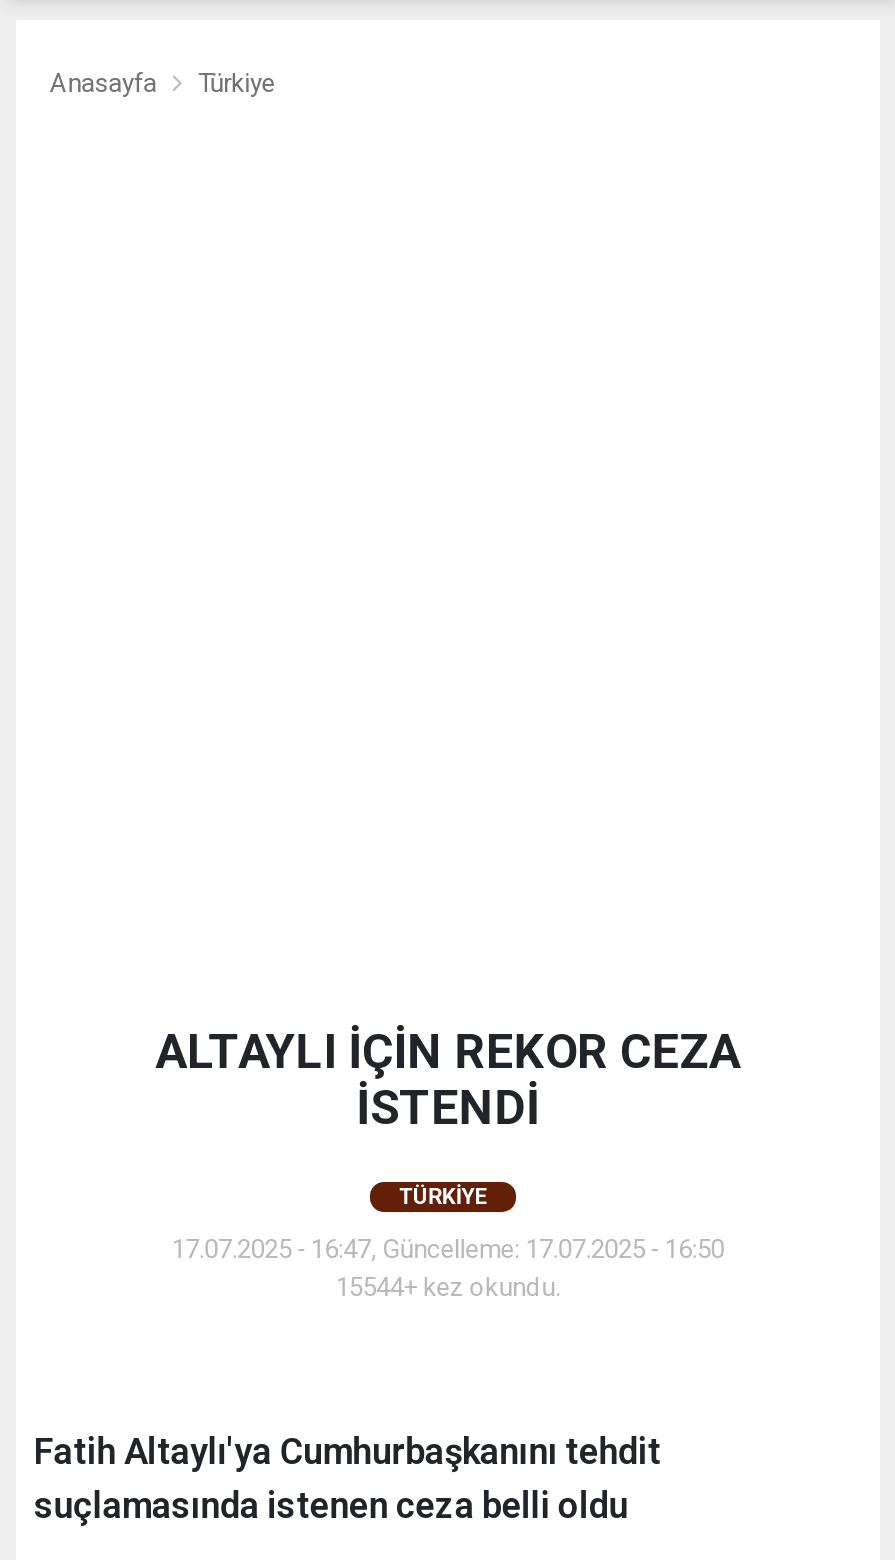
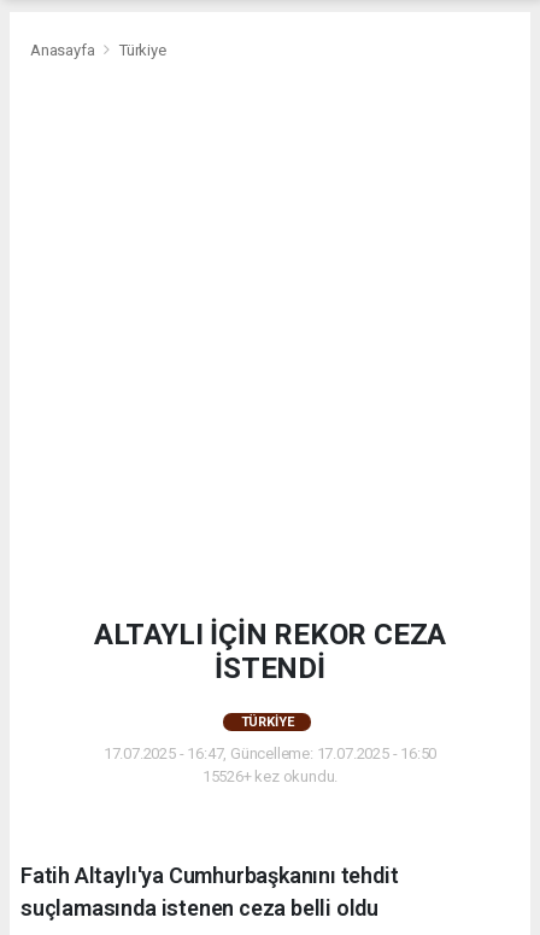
[335,1272,561,1302] 15544+ kez okundu. -> [202,767,338,785] 15526+ kez okundu.

